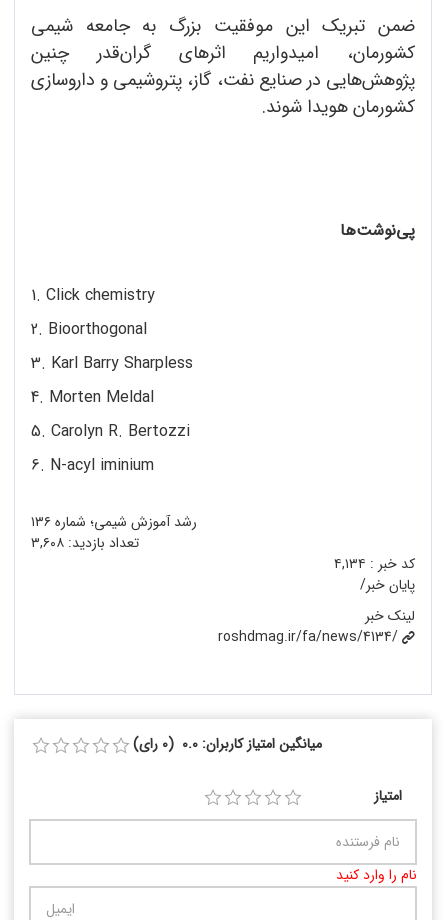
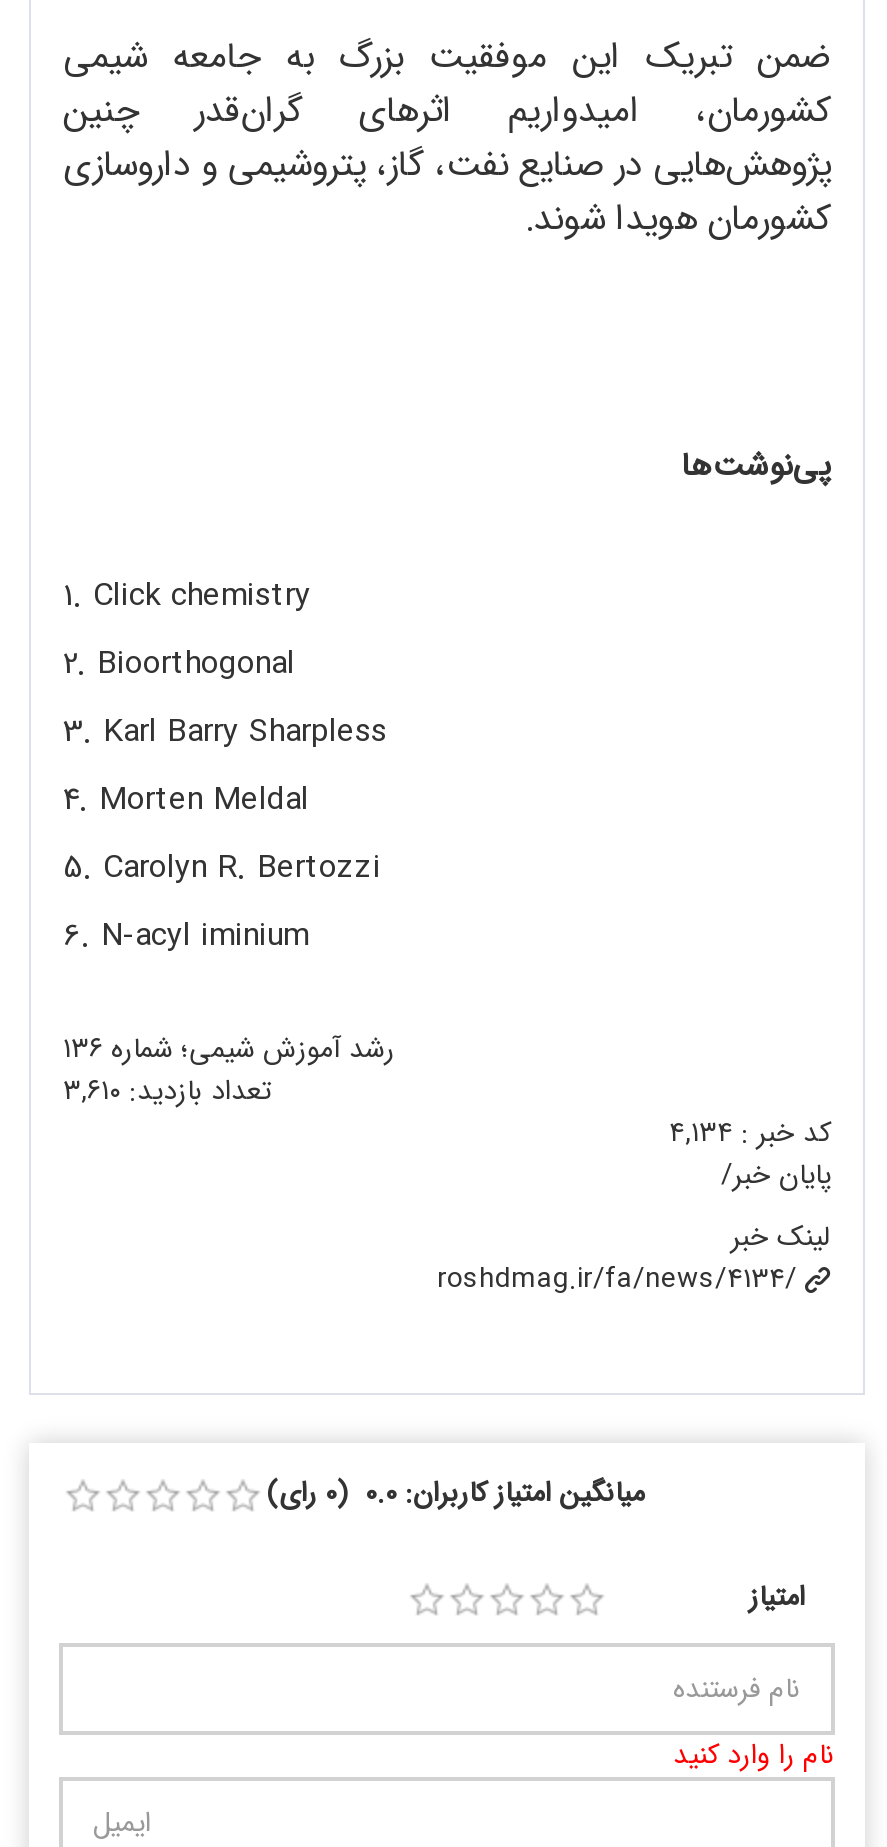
[31,532,139,554] تعداد بازدید: ۳,۶۰۸ -> [63,1070,271,1114] تعداد بازدید: ۳,۶۱۰

